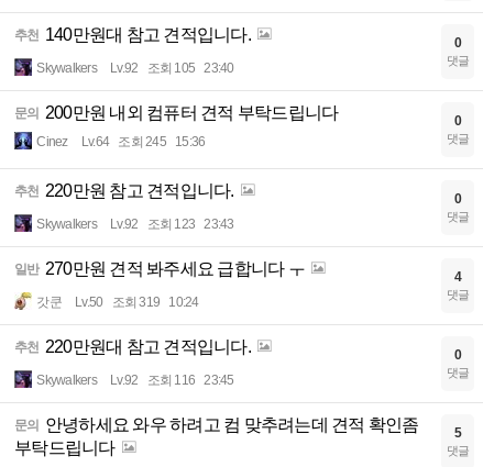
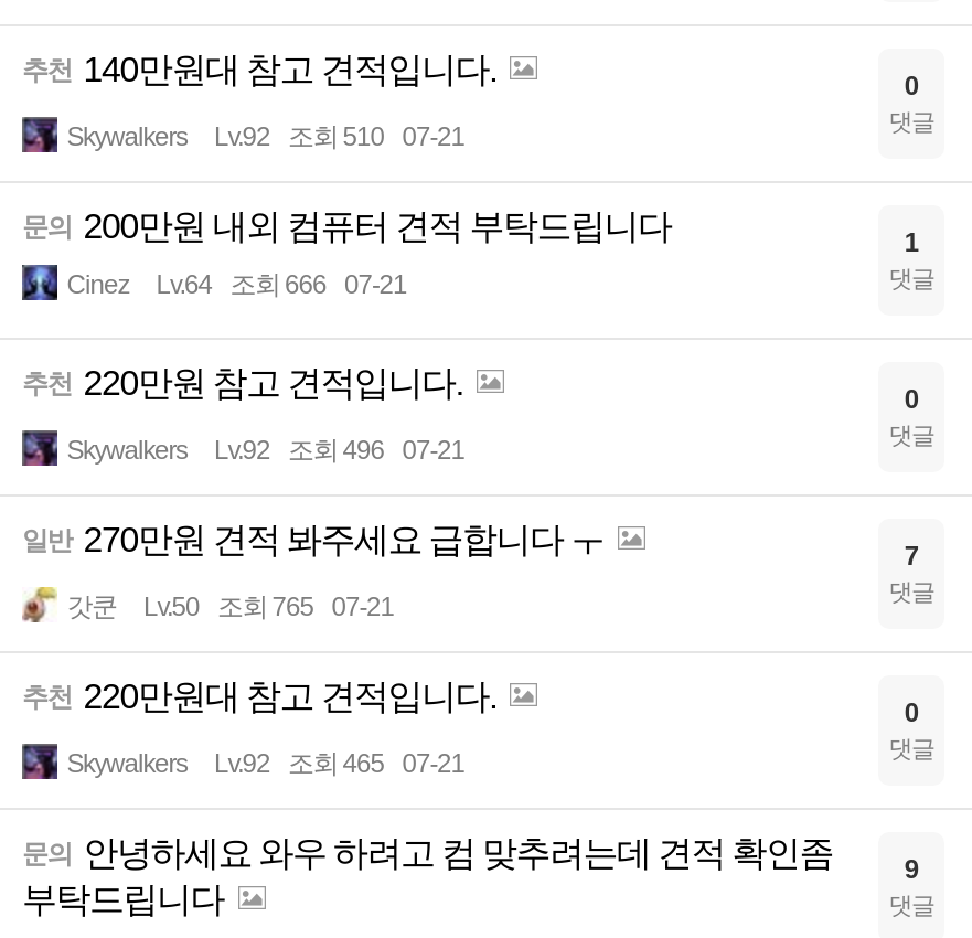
[37,60,234,75] Skywalkers Lv.92 조회 105 23:40 -> [67,121,464,152] Skywalkers Lv.92 조회 510 07-21
[454,113,461,128] 0 -> [904,227,918,258] 1
[37,134,205,149] Cinez Lv.64 조회 245 15:36 -> [67,269,406,299] Cinez Lv.64 조회 666 07-21
[37,216,234,232] Skywalkers Lv.92 조회 123 23:43 -> [67,434,464,465] Skywalkers Lv.92 조회 496 07-21
[454,269,461,284] 4 -> [904,540,918,571] 7
[75,294,199,310] Lv.50 조회 319 10:24 -> [143,591,394,622] Lv.50 조회 765 07-21
[37,372,234,388] Skywalkers Lv.92 조회 116 23:45 -> [67,748,464,778] Skywalkers Lv.92 조회 465 07-21
[454,425,461,440] 5 -> [904,853,918,884] 9

